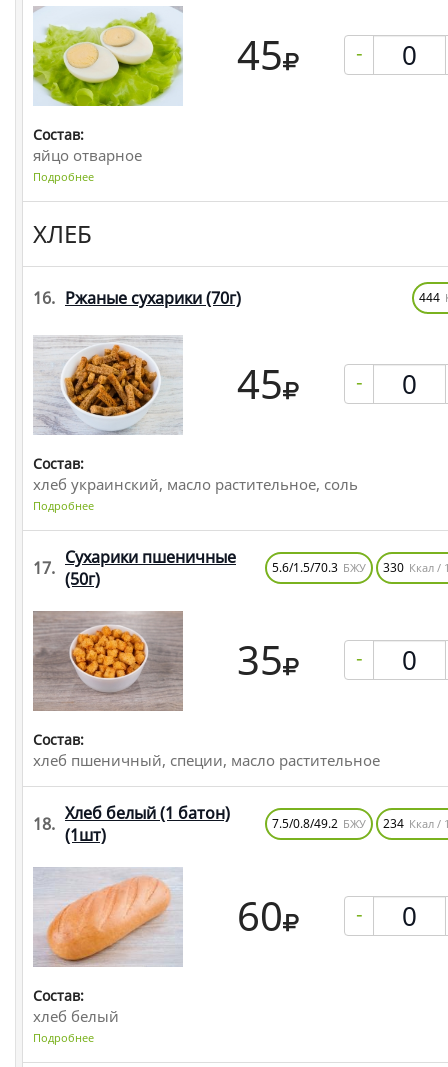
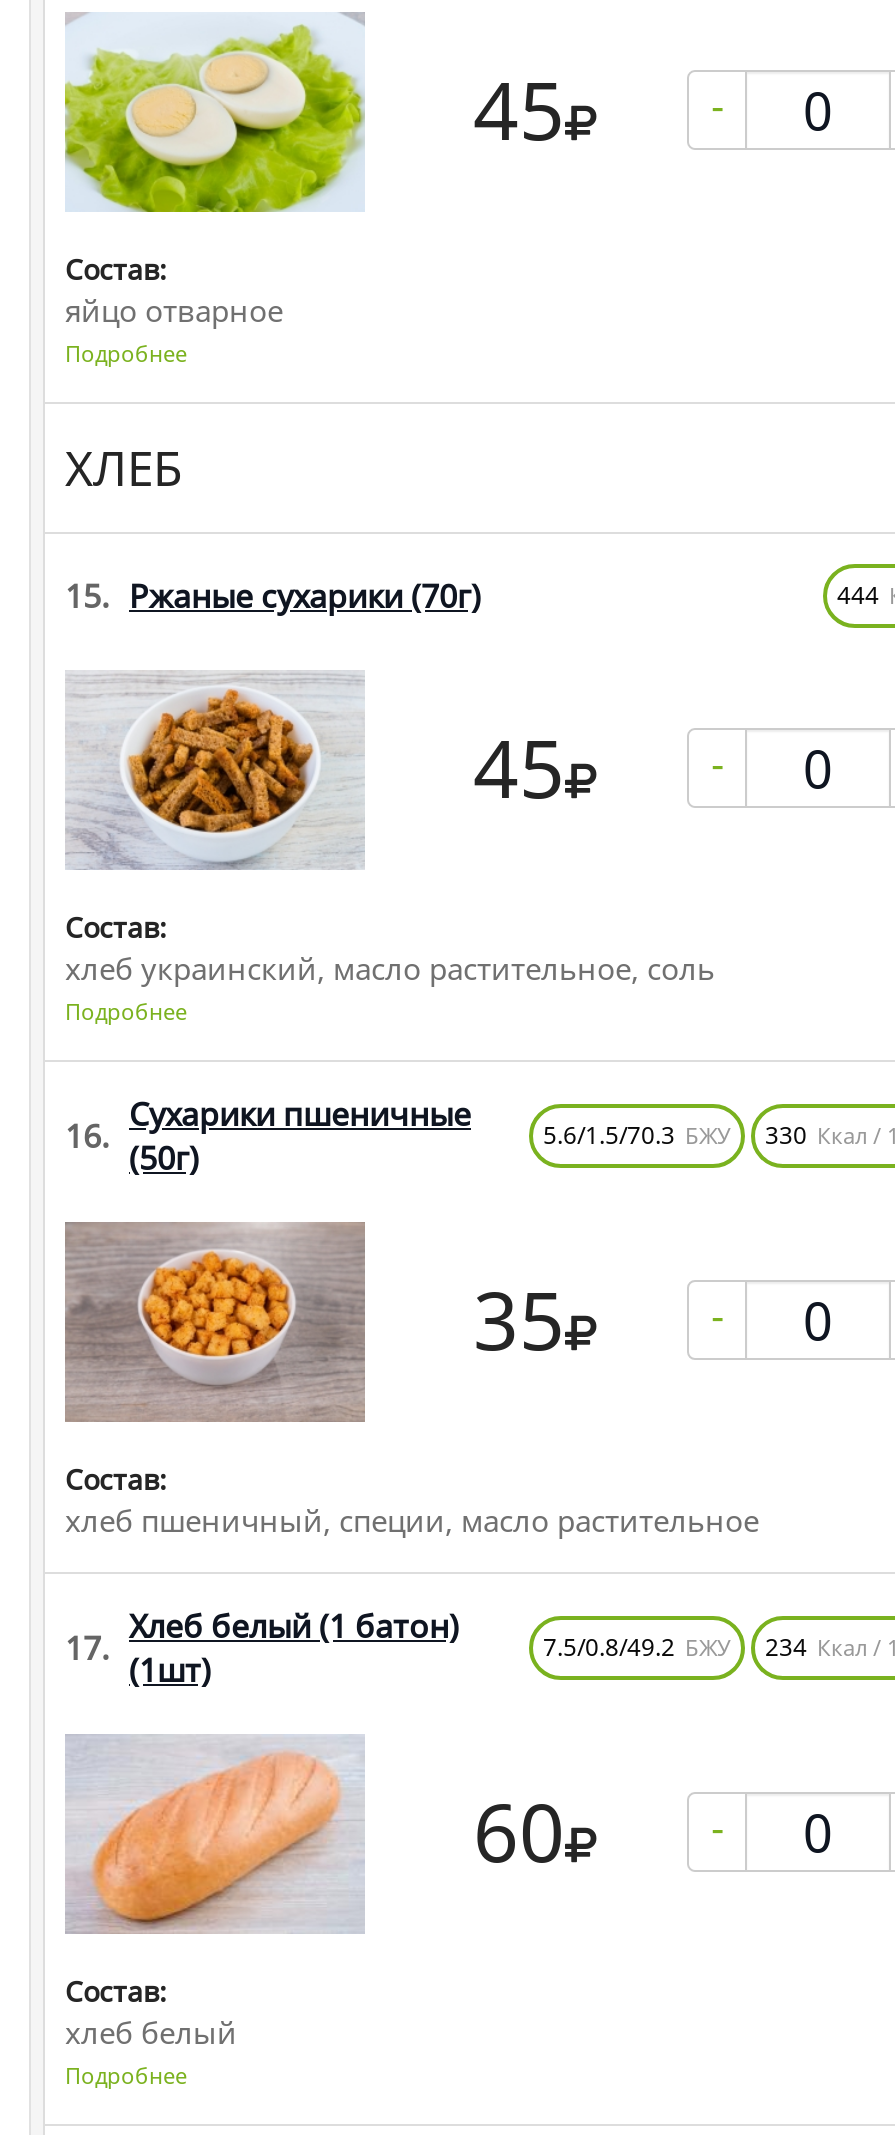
[33,287,241,309] 16. Ржаные сухарики (70г) -> [65,574,481,618] 15. Ржаные сухарики (70г)
[33,546,236,579] 17. Сухарики пшеничные -> [65,1092,471,1158] 16. Сухарики пшеничные
[33,802,230,835] 18. Хлеб белый (1 батон) -> [65,1604,459,1670] 17. Хлеб белый (1 батон)

